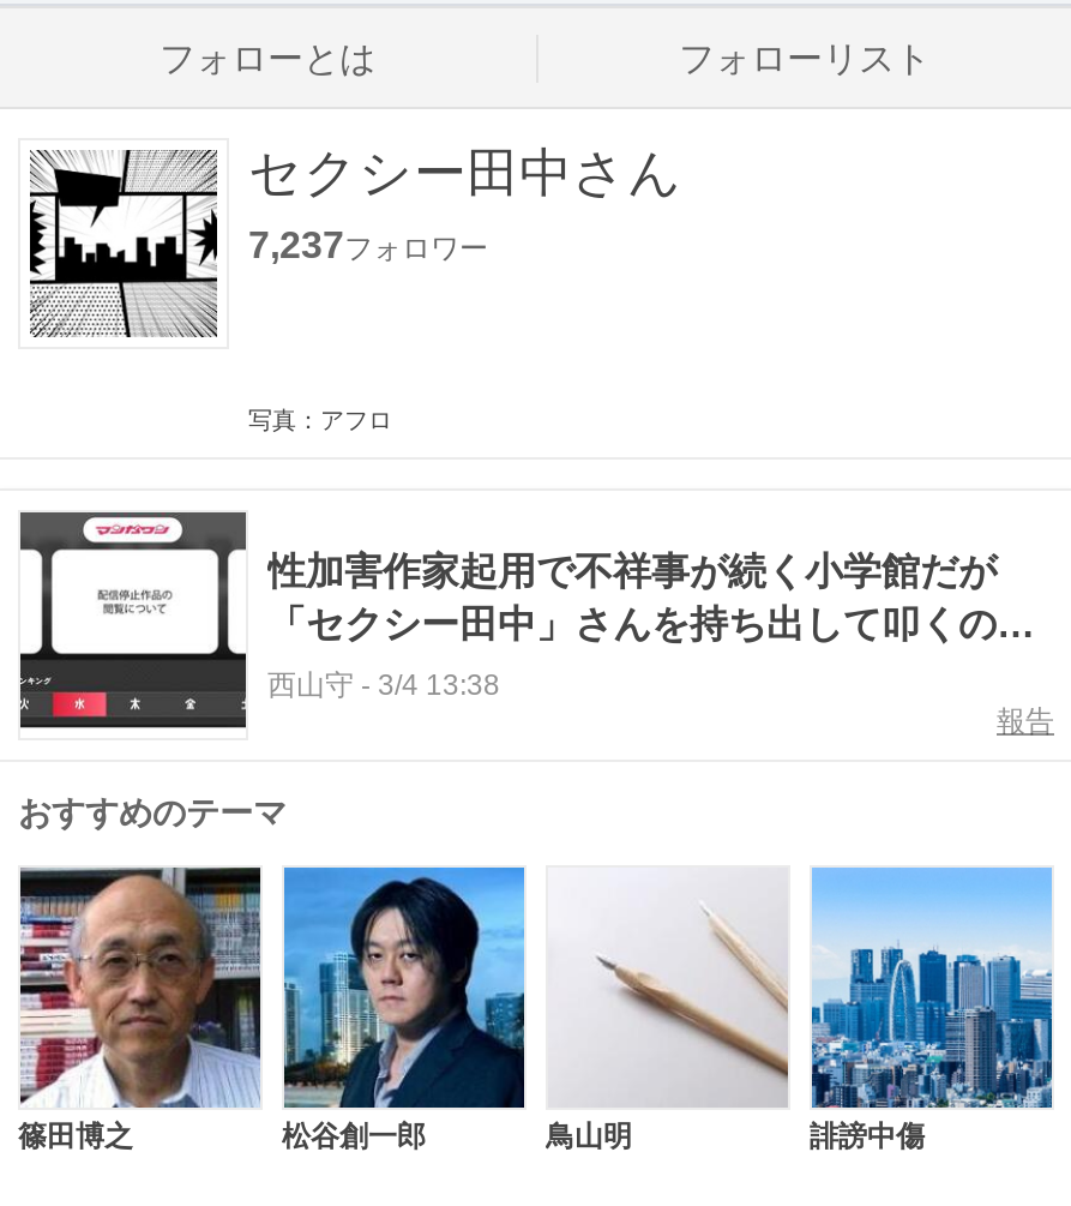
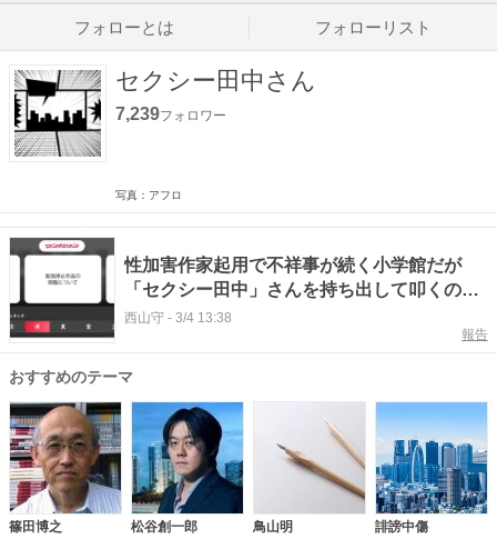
[248,224,488,265] 7,237フォロワー -> [115,104,226,123] 7,239フォロワー

